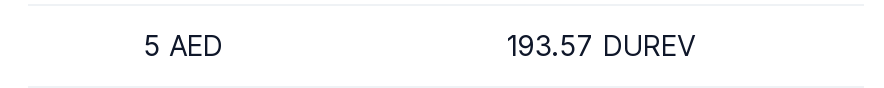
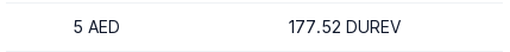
[507,28,695,62] 193.57 DUREV -> [289,17,401,37] 177.52 DUREV

